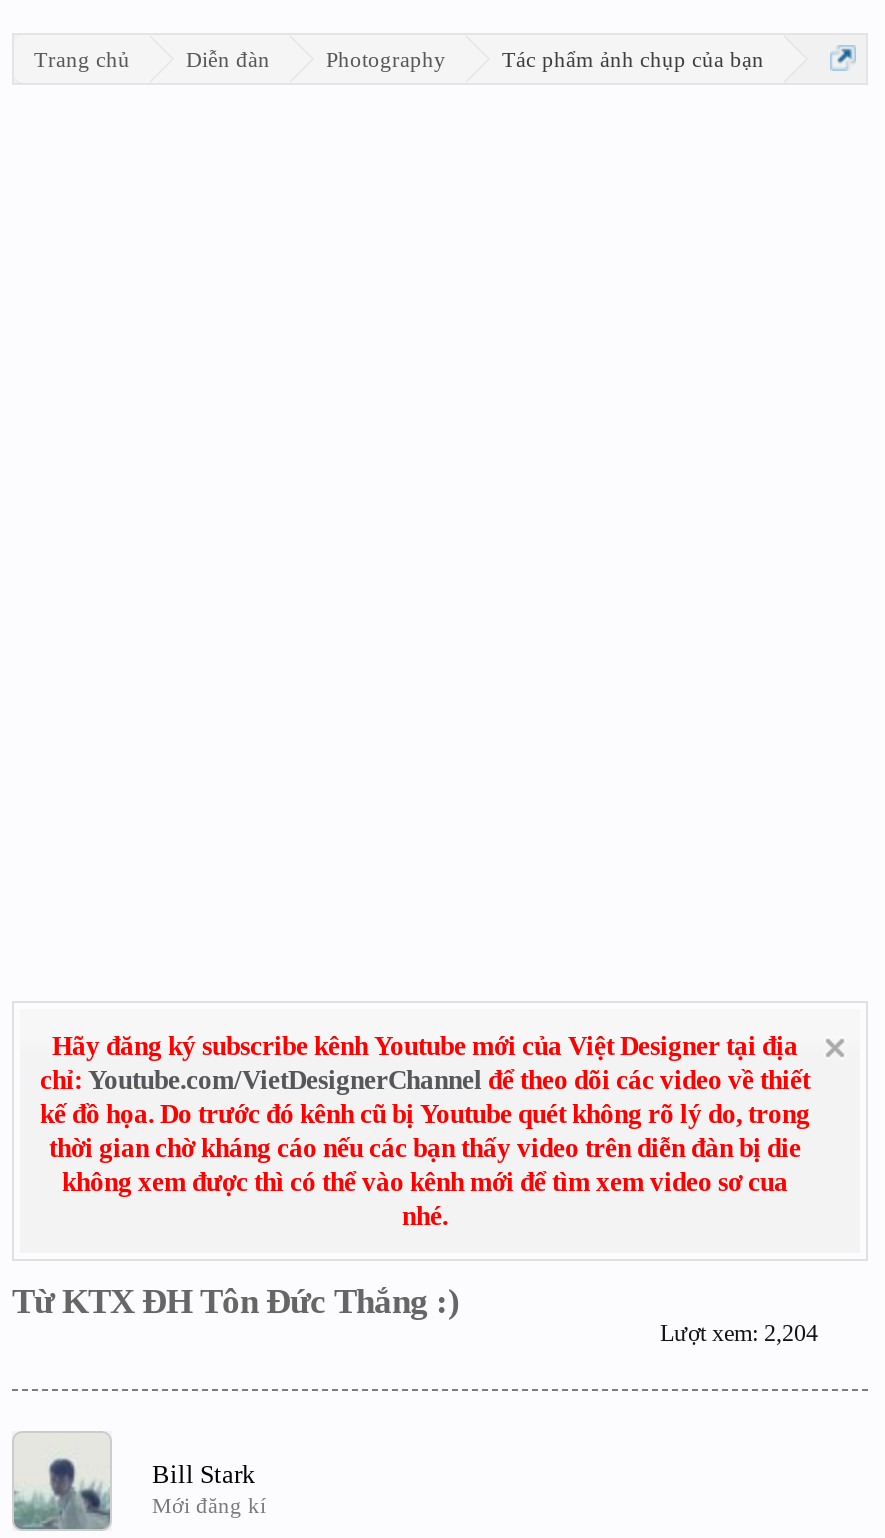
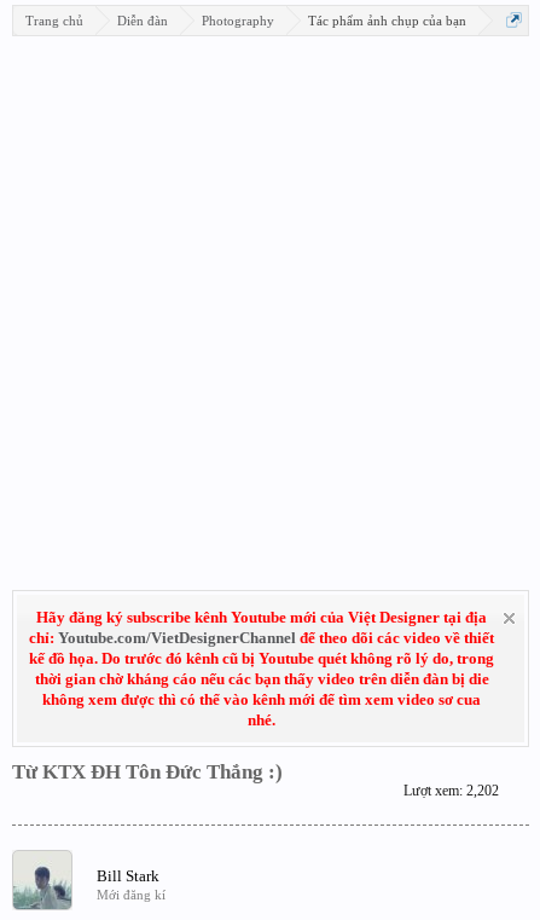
[660,1319,818,1347] Lượt xem: 2,204 -> [403,782,499,799] Lượt xem: 2,202

